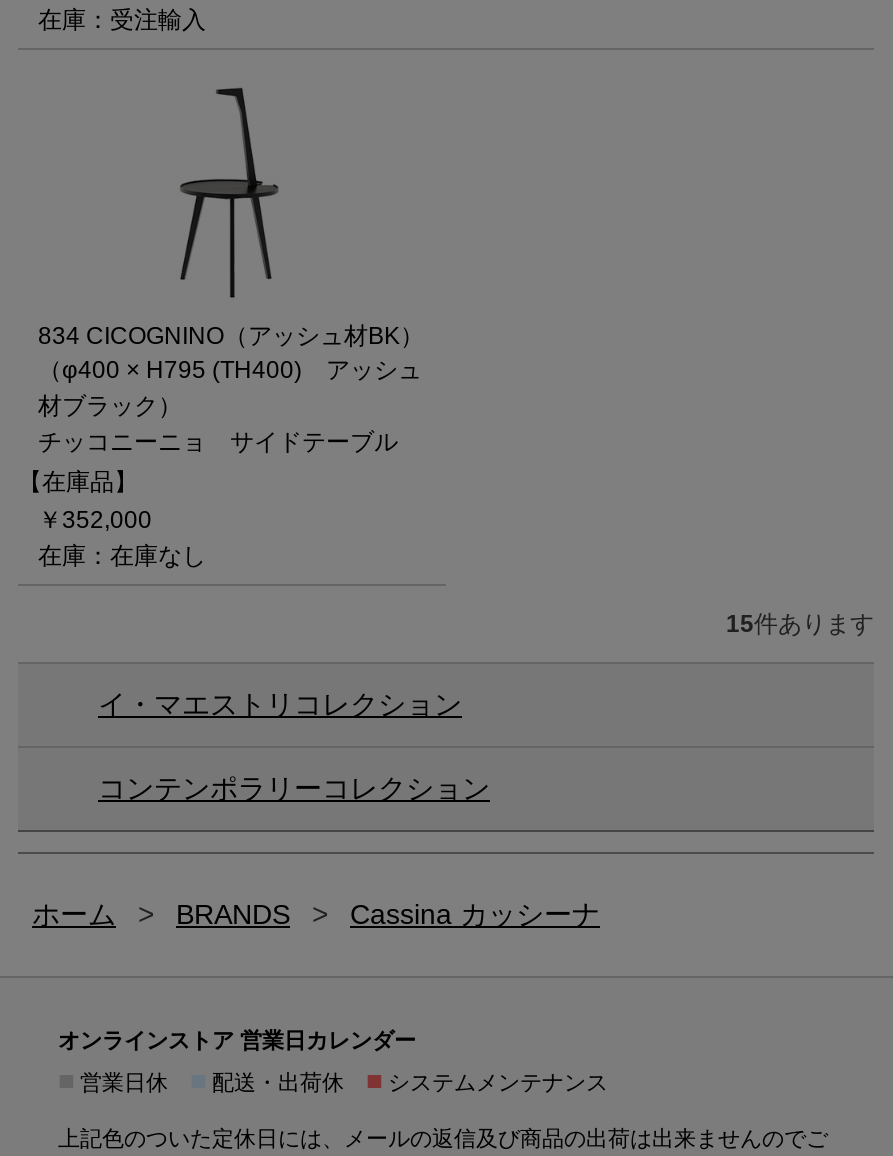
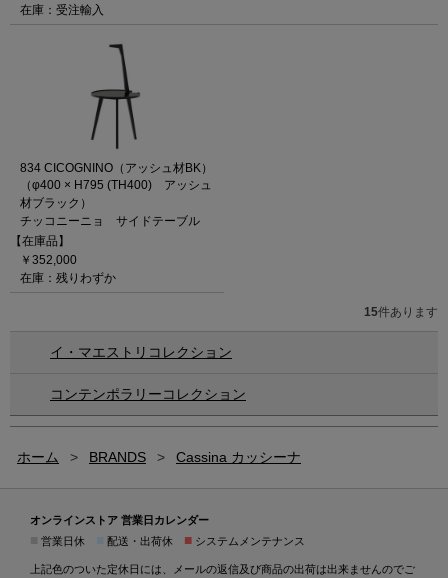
[38,541,206,569] 在庫：在庫なし -> [20,271,116,285] 在庫：残りわずか

